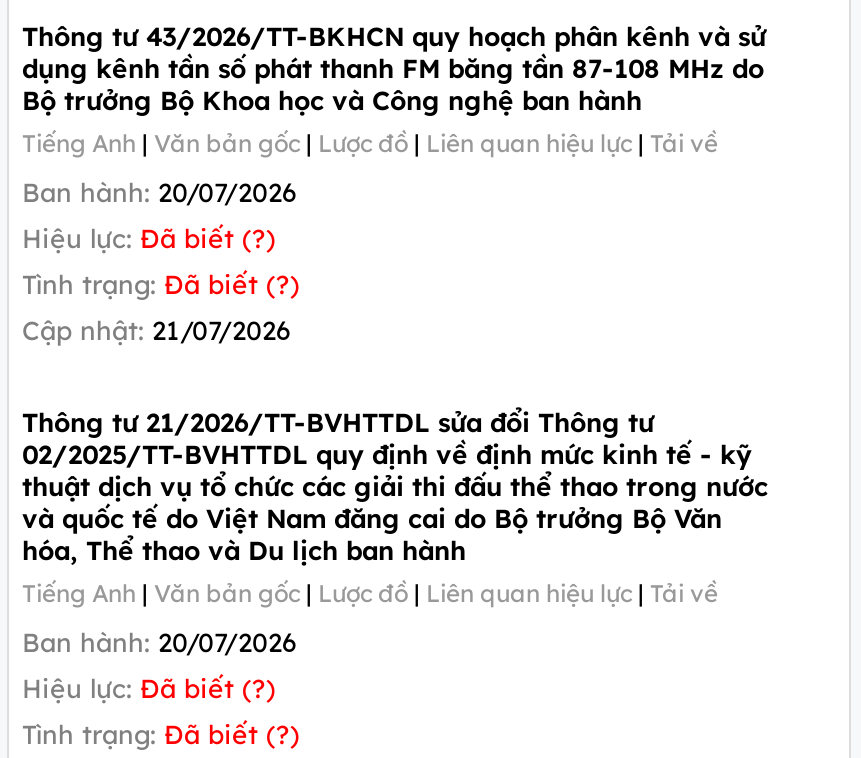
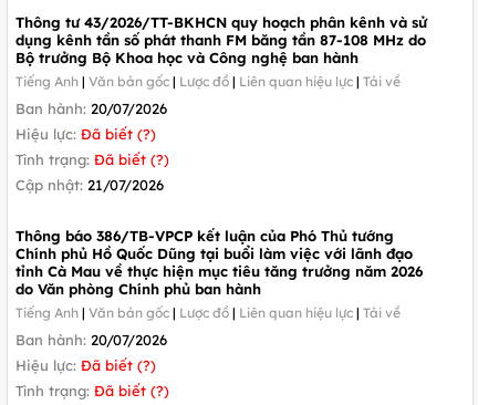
[22,405,768,565] Thông tư 21/2026/TT-BVHTTDL sửa đổi Thông tư | 02/2025/TT-BVHTTDL quy định về định mức kinh tế - kỹ | thuật dịch vụ tổ chức các giải thi đấu thể thao trong nước | và quốc tế do Việt Nam đăng cai do Bộ trưởng Bộ Văn | hóa, Thể thao và Du lịch ban hành -> [15,227,422,298] Thông báo 386/TB-VPCP kết luận của Phó Thủ tướng | Chính phủ Hồ Quốc Dũng tại buổi làm việc với lãnh đạo | tỉnh Cà Mau về thực hiện mục tiêu tăng trưởng năm 2026 | do Văn phòng Chính phủ ban hành

